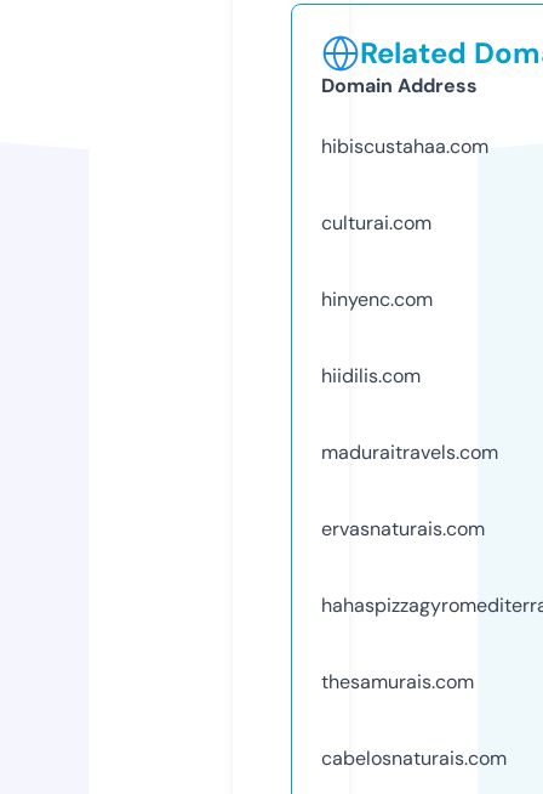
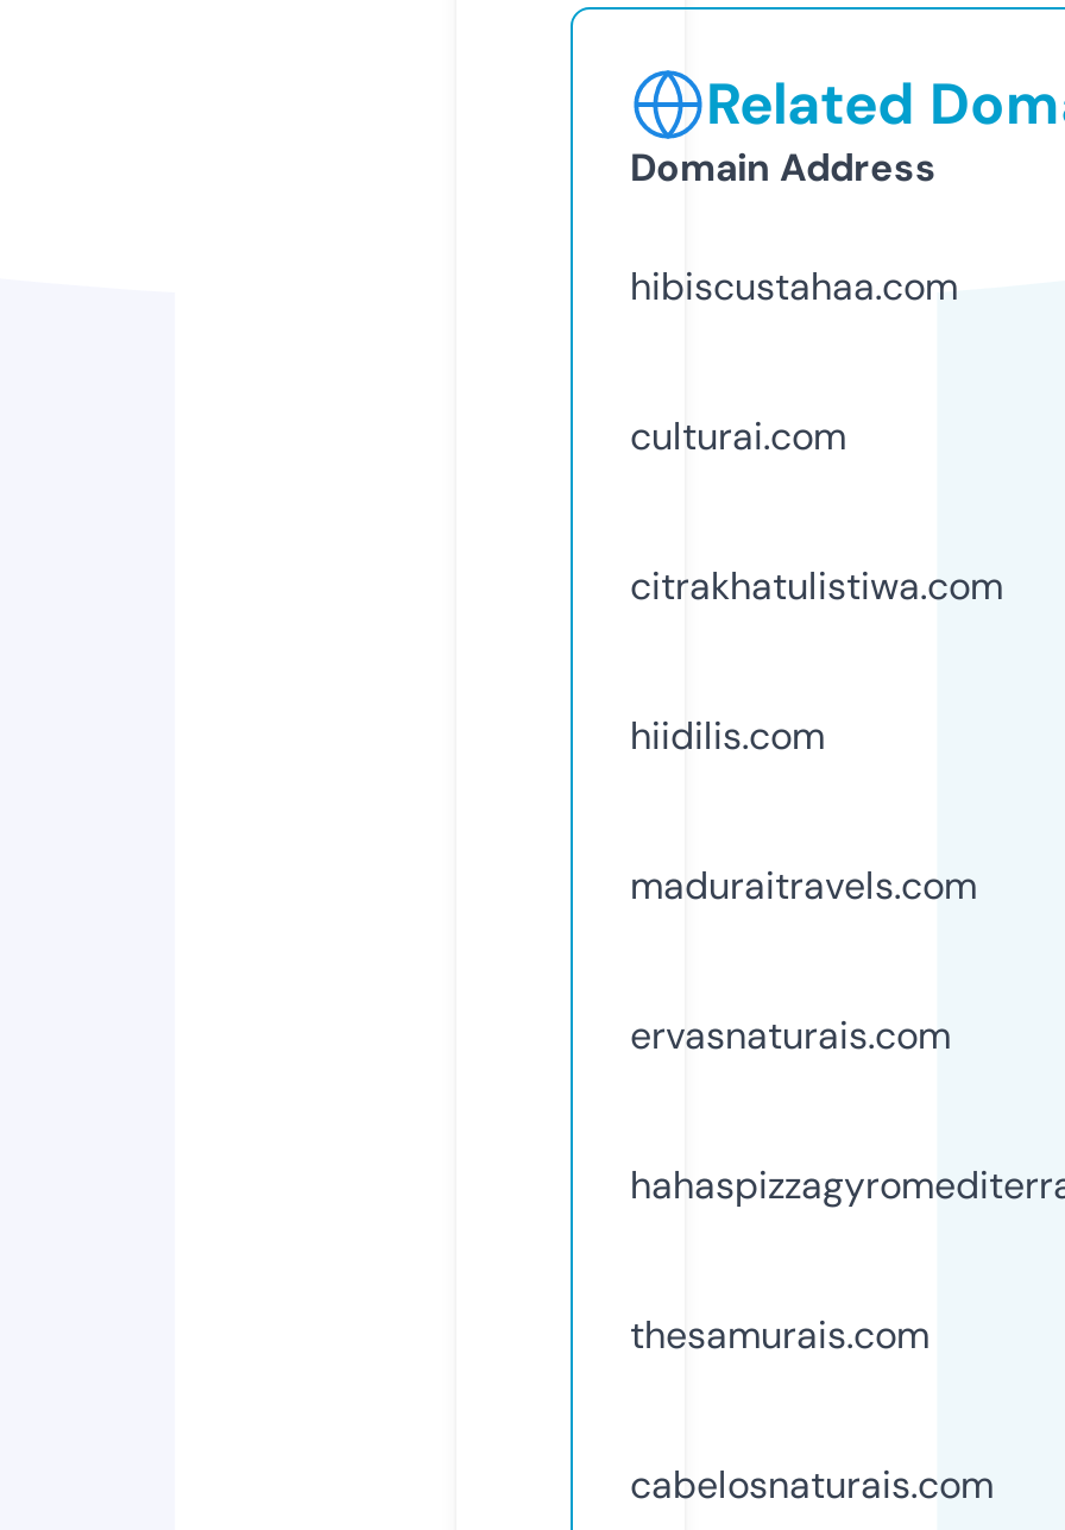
[321,286,433,312] hinyenc.com -> [630,561,1003,611] citrakhatulistiwa.com

